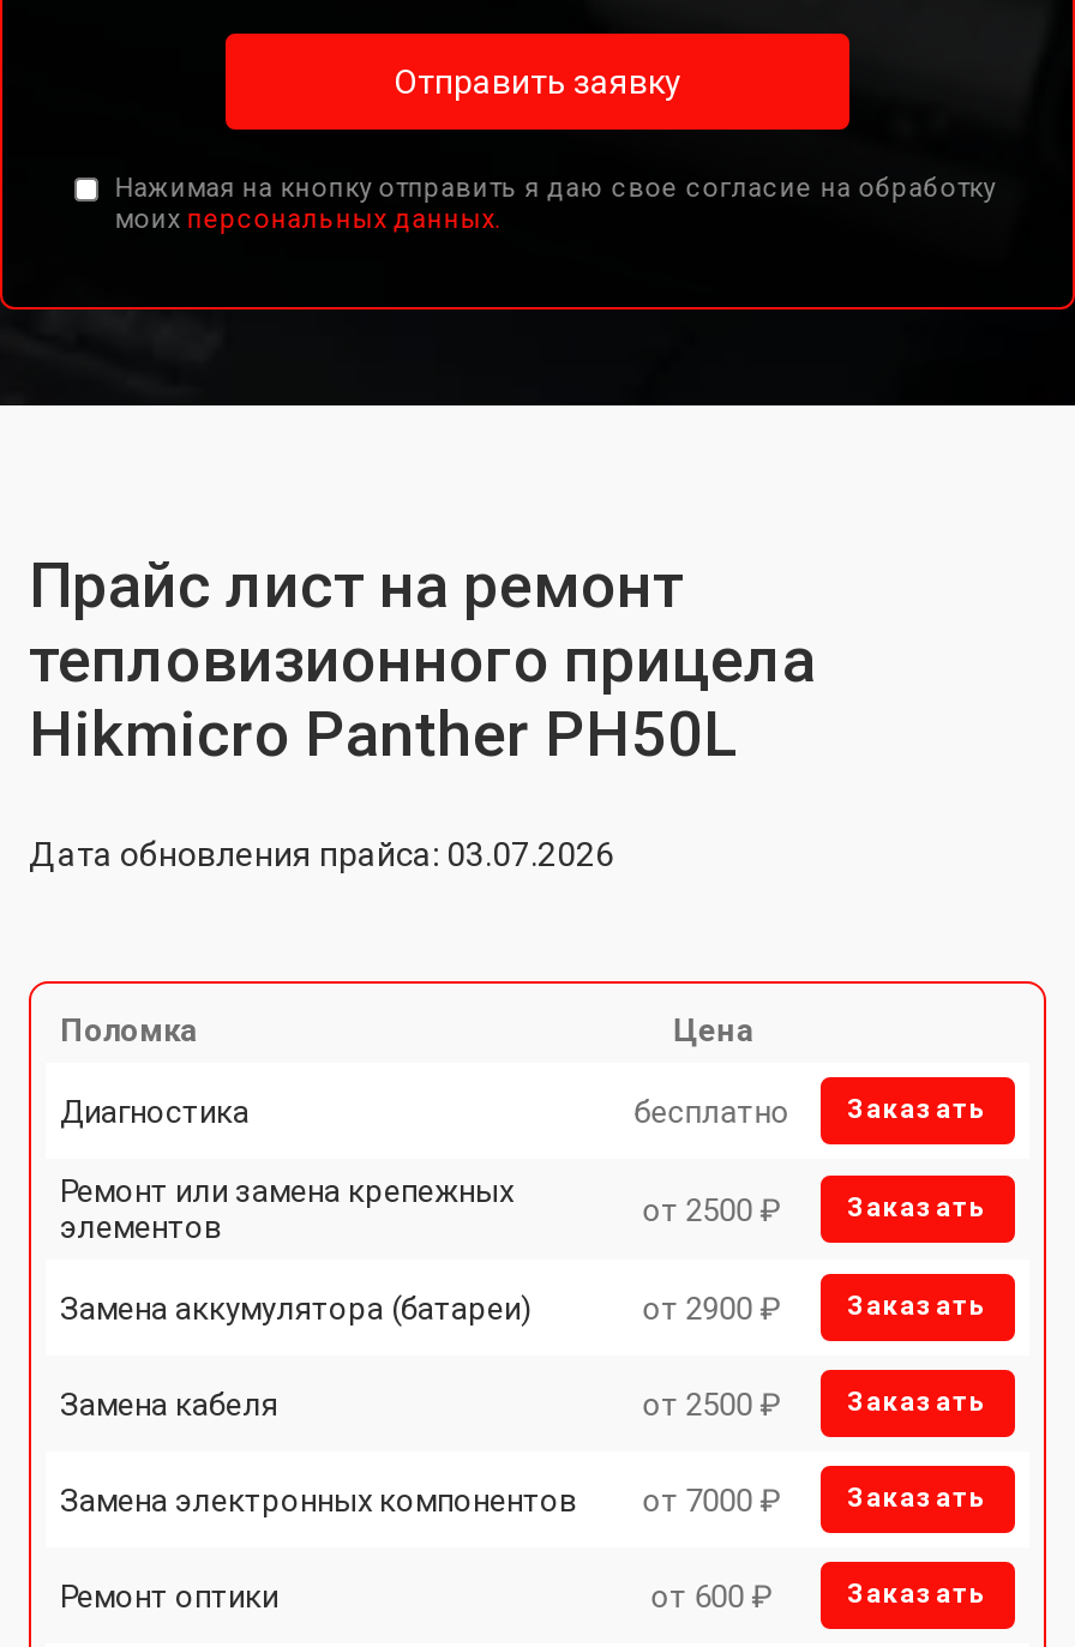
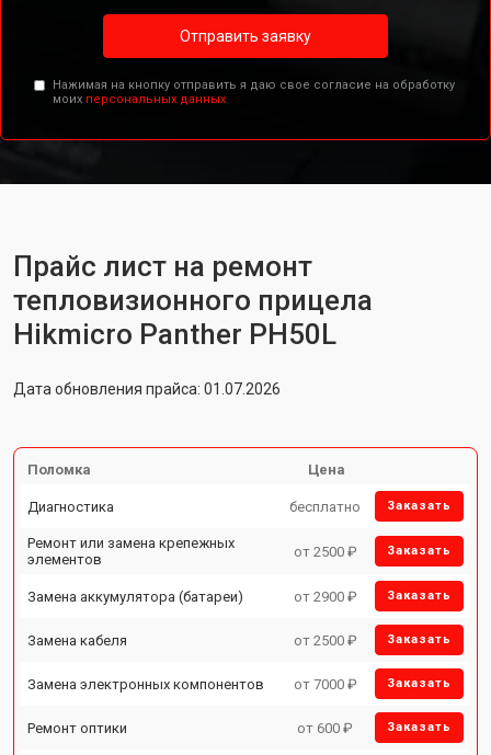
[29,835,614,873] Дата обновления прайса: 03.07.2026 -> [13,380,281,398] Дата обновления прайса: 01.07.2026

